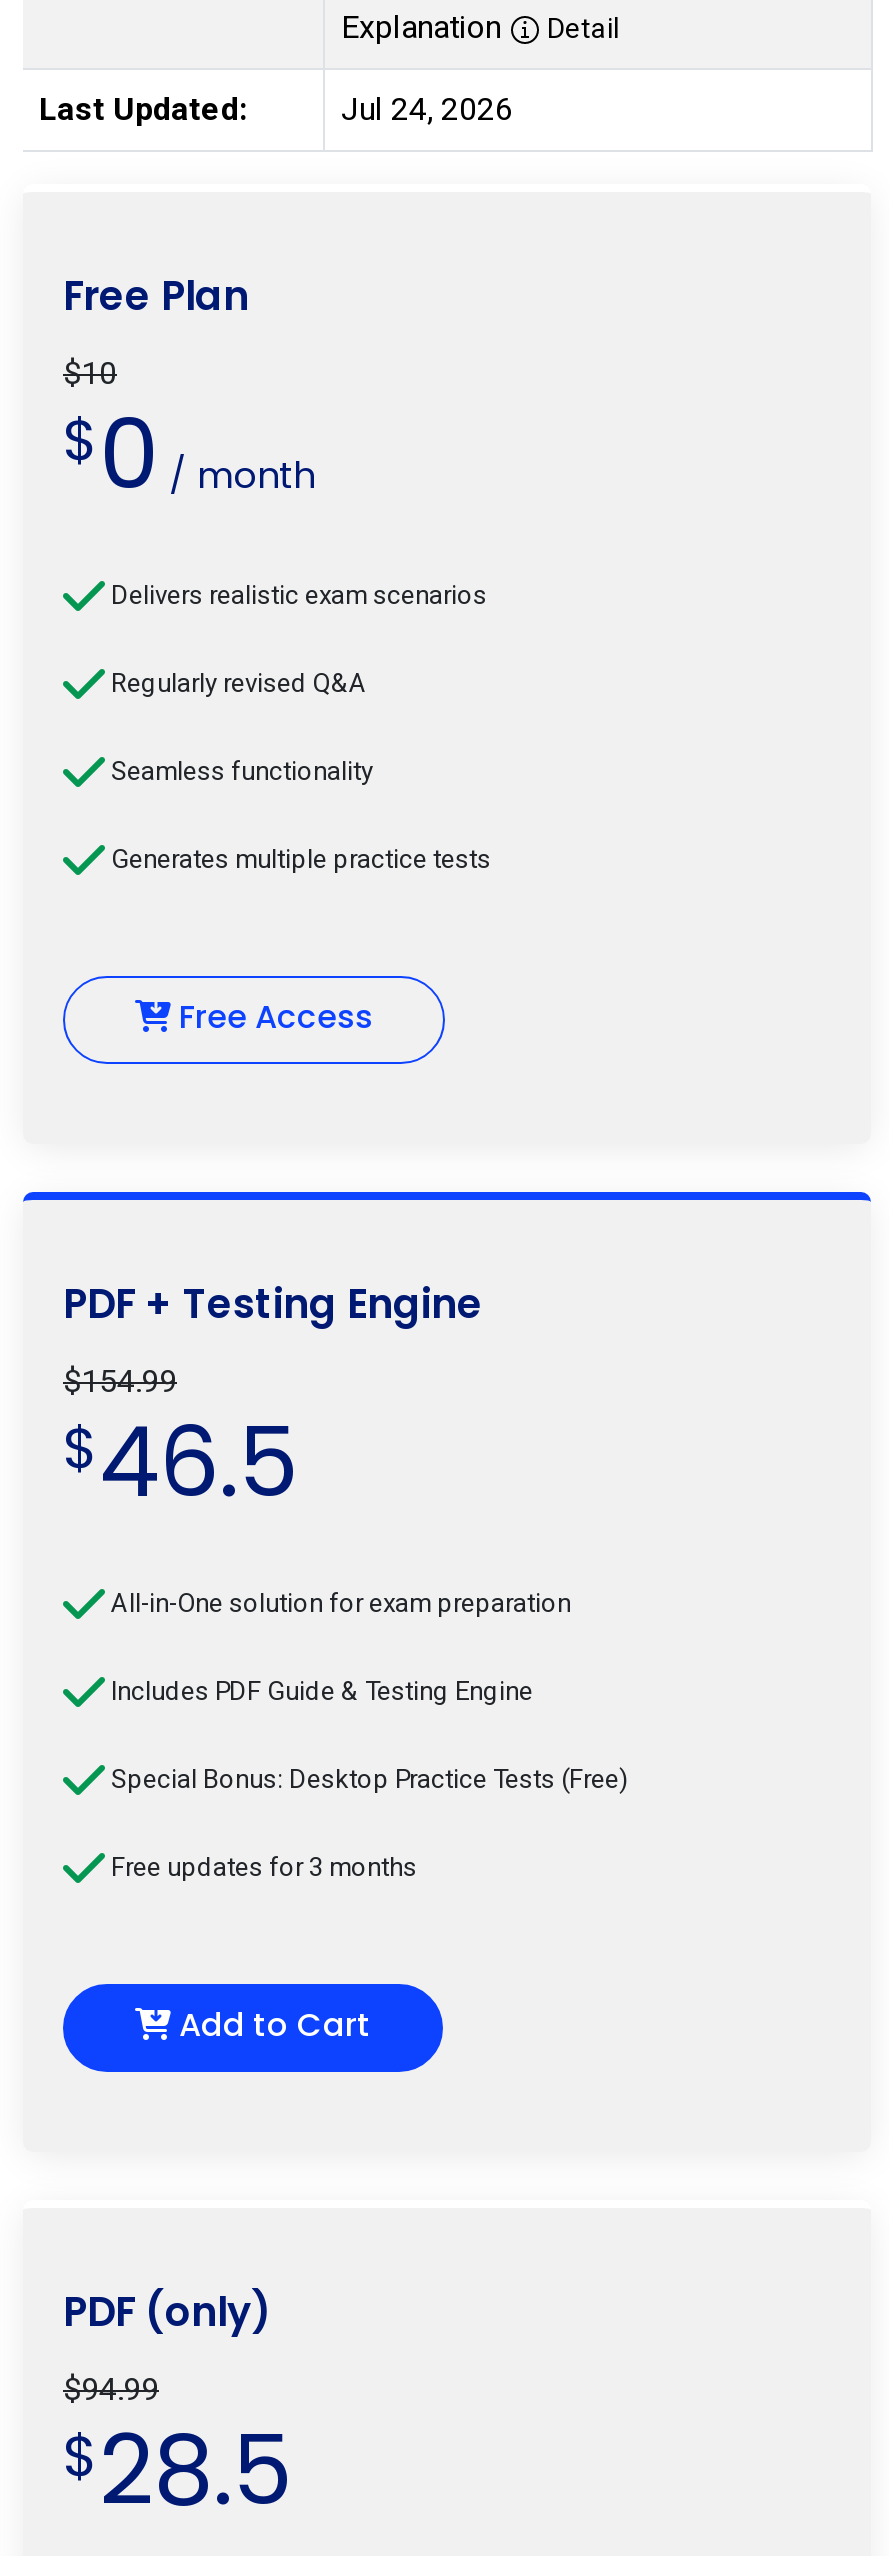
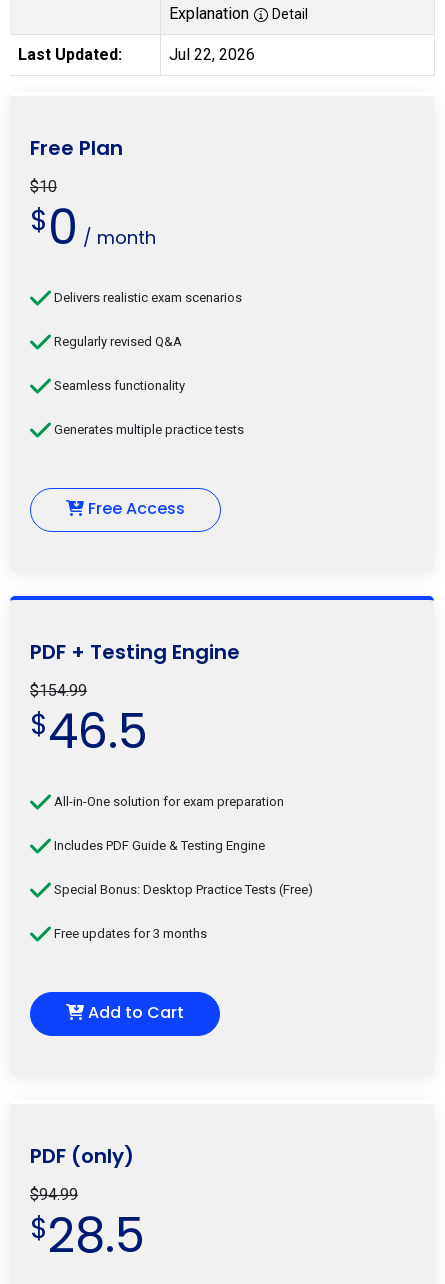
[341,90,513,128] Jul 24, 2026 -> [169,45,255,64] Jul 22, 2026

